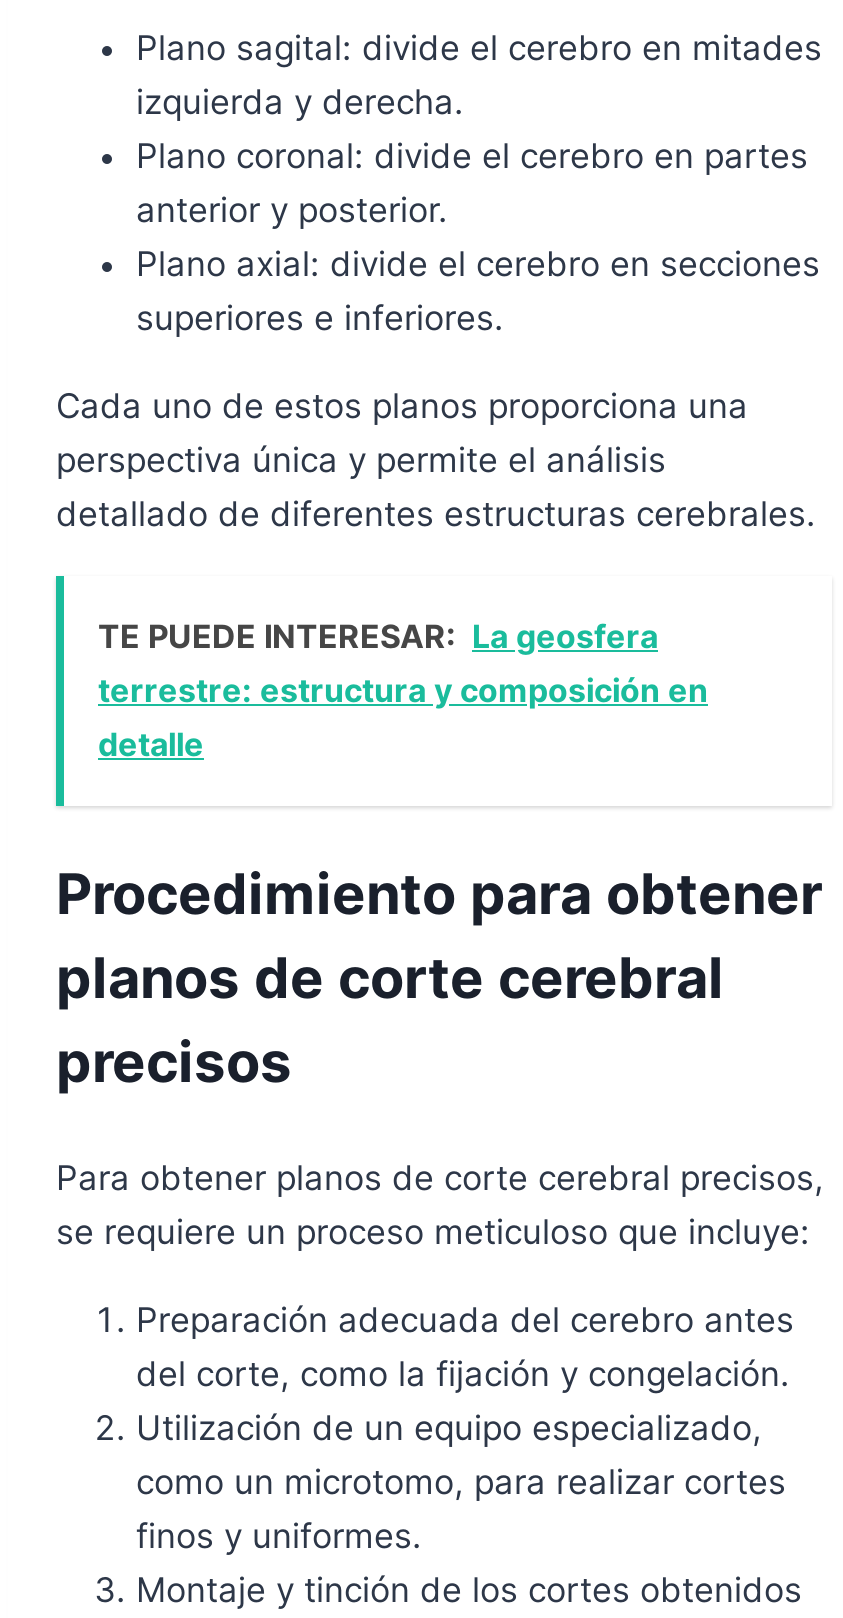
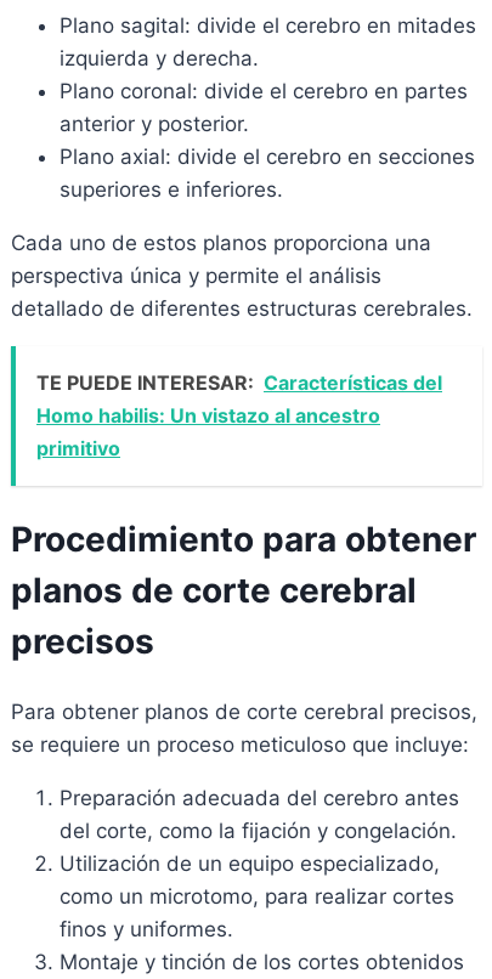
[98,616,708,764] TE PUEDE INTERESAR: La geosfera | terrestre: estructura y composición en | detalle -> [36,370,442,460] TE PUEDE INTERESAR: Características del | Homo habilis: Un vistazo al ancestro | primitivo

